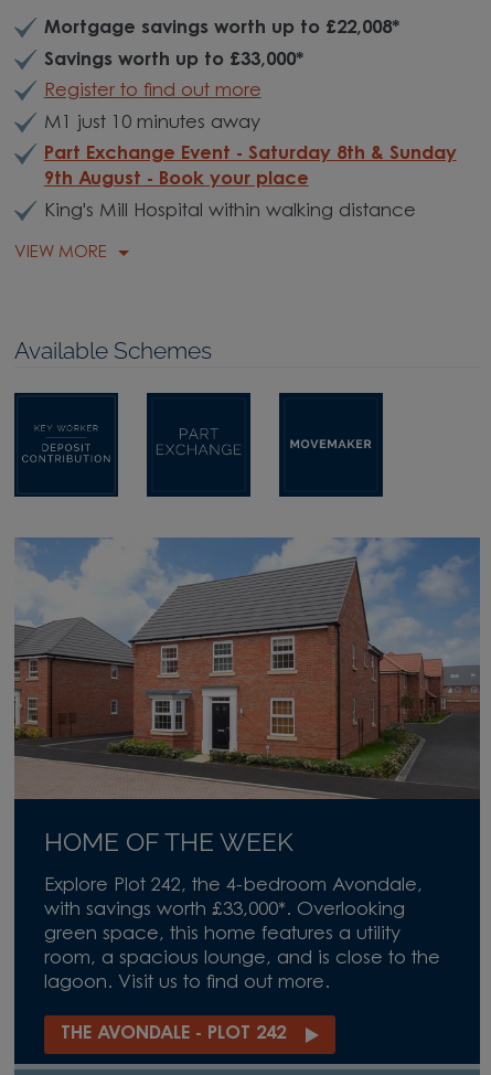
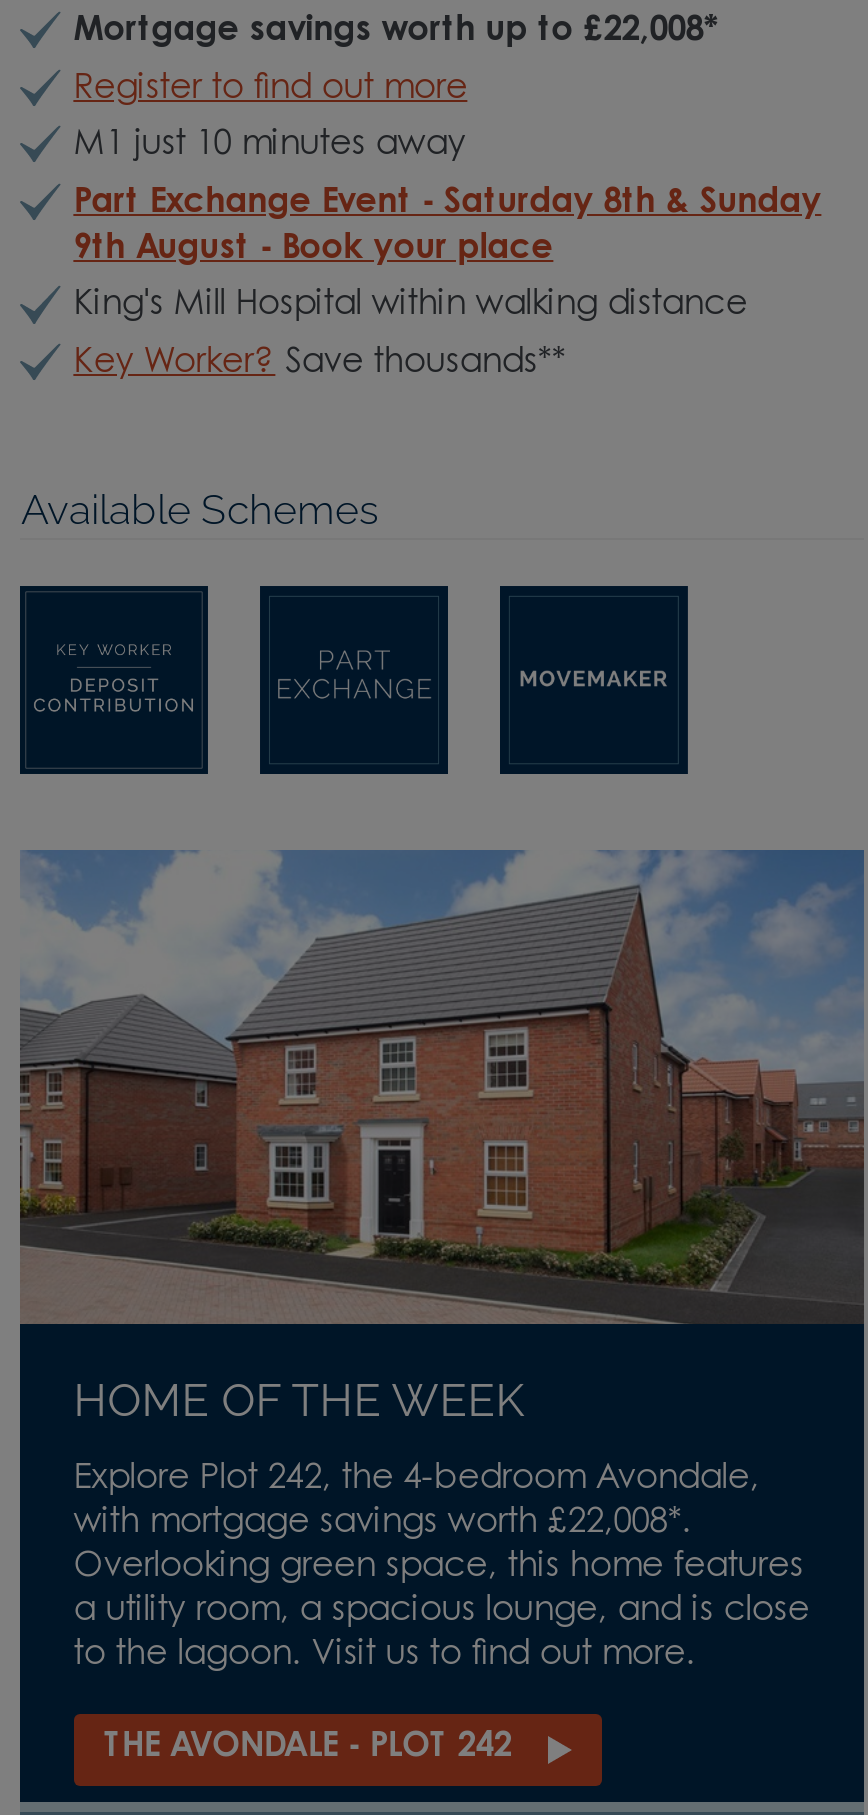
[44,51,303,69] Savings worth up to £33,000* -> none
[15,245,107,261] VIEW MORE -> [73,348,565,380] Key Worker? Save thousands**
[44,902,440,992] with savings worth £33,000*. Overlooking | green space, this home features a utility | room, a spacious lounge, and is close to the | lagoon. Visit us to find out more. -> [73,1508,809,1672] with mortgage savings worth £22,008*. | Overlooking green space, this home features | a utility room, a spacious lounge, and is close | to the lagoon. Visit us to find out more.

